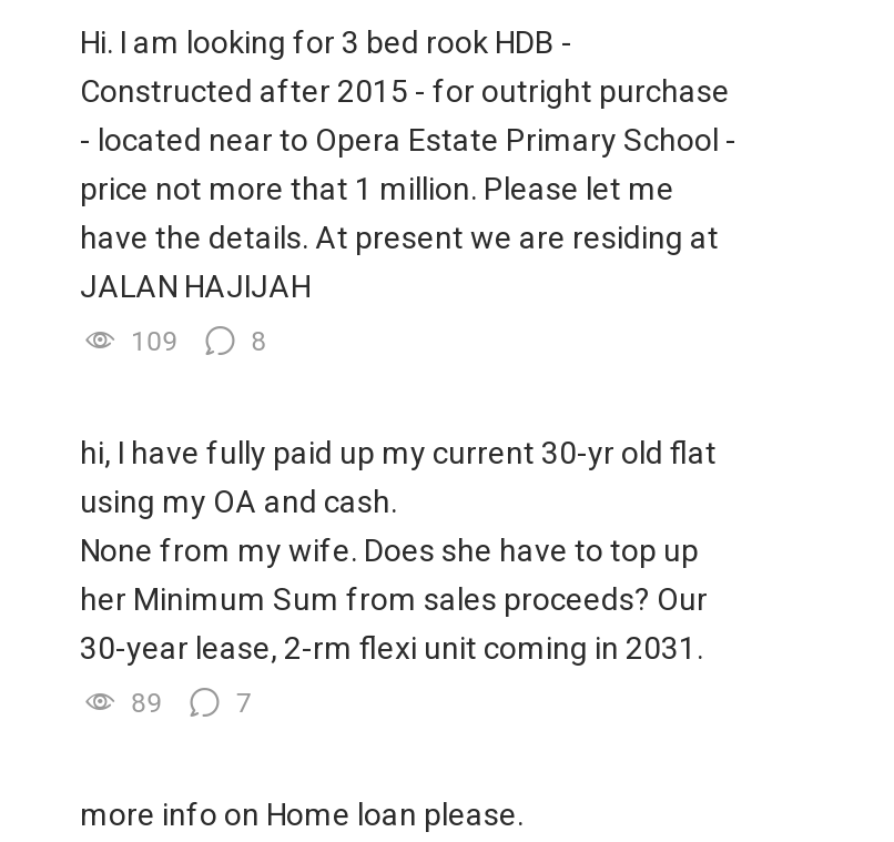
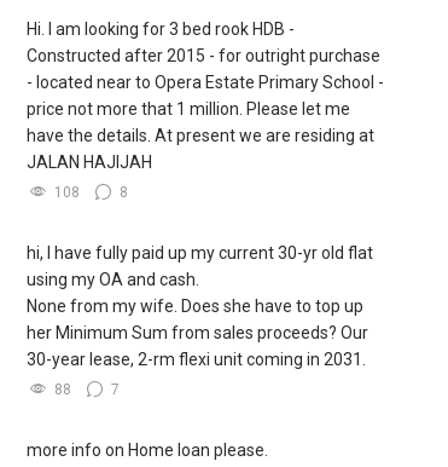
[131,327,178,358] 109 -> [55,184,80,201] 108
[131,688,162,720] 89 -> [55,381,71,398] 88

